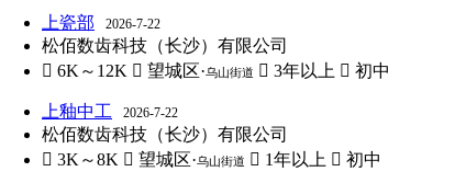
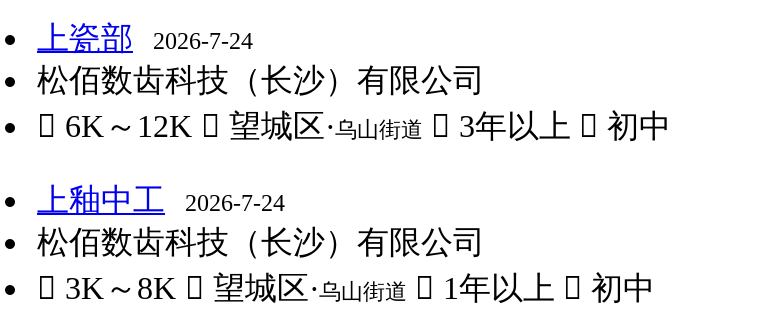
[42,13,160,32] 上瓷部 2026-7-22 -> [37,21,253,55] 上瓷部 2026-7-24
[42,102,178,120] 上釉中工 2026-7-22 -> [37,183,285,217] 上釉中工 2026-7-24

